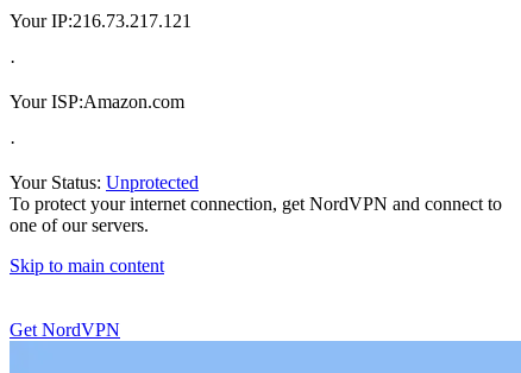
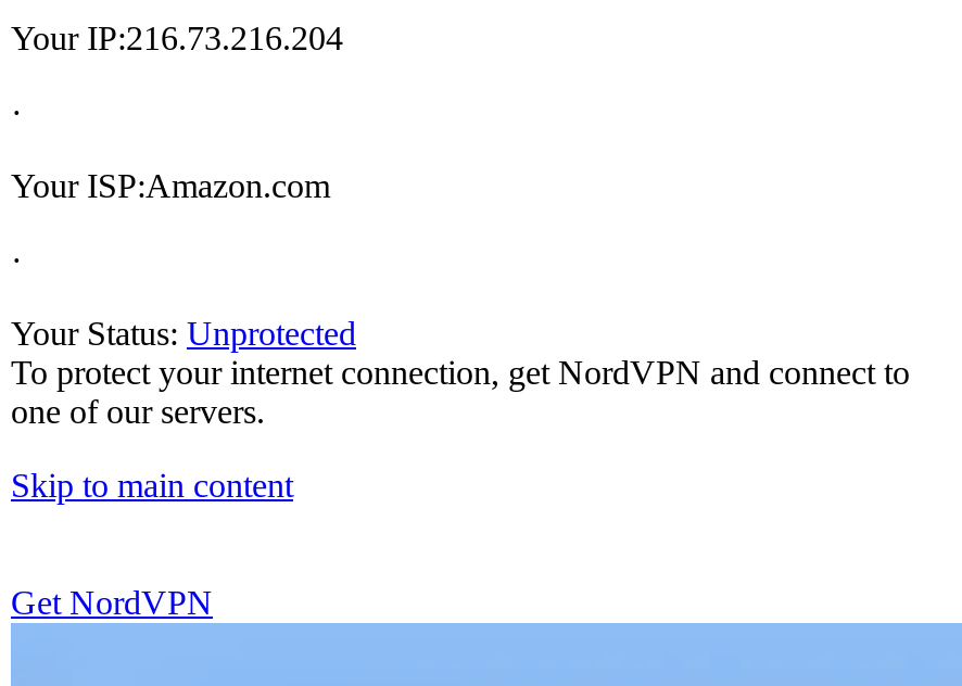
[10,11,192,31] Your IP:216.73.217.121 -> [11,20,343,56] Your IP:216.73.216.204

